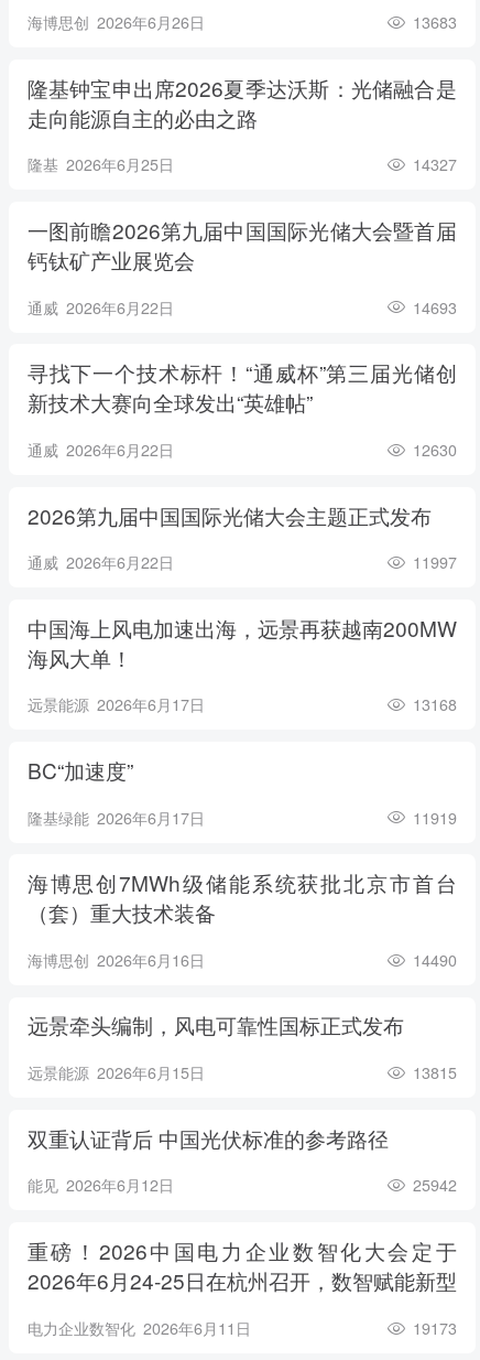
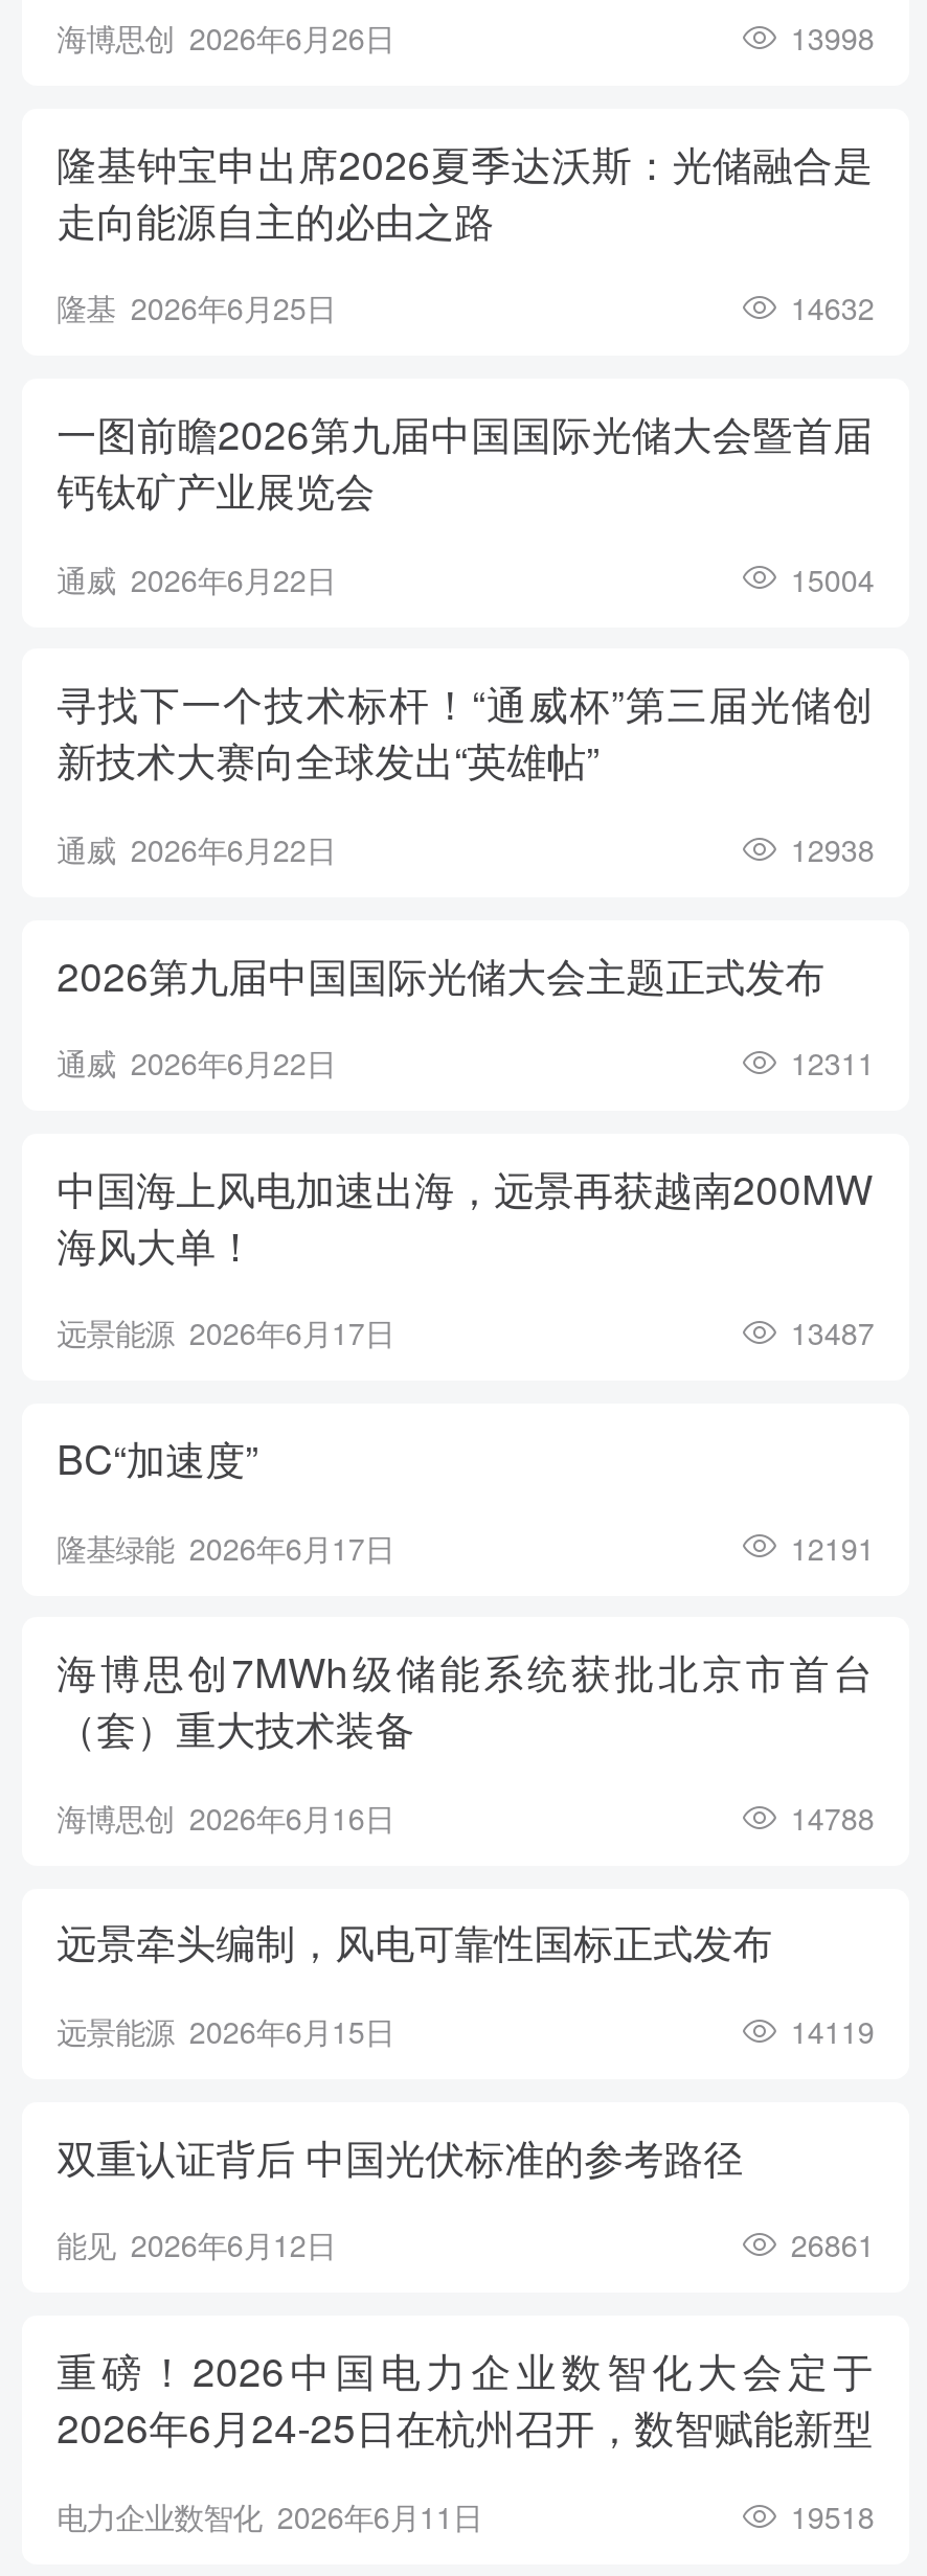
[413,11,457,33] 13683 -> [791,17,874,59] 13998
[413,154,457,176] 14327 -> [791,287,874,329] 14632
[413,296,457,318] 14693 -> [791,558,874,599] 15004
[413,439,457,461] 12630 -> [791,828,874,870] 12938
[413,551,457,573] 11997 -> [791,1042,874,1084] 12311
[413,694,457,716] 13168 -> [791,1312,874,1354] 13487
[413,806,457,828] 11919 -> [791,1526,874,1568] 12191
[413,949,457,971] 14490 -> [791,1796,874,1838] 14788
[413,1061,457,1083] 13815 -> [791,2010,874,2052] 14119
[413,1174,457,1196] 25942 -> [791,2224,874,2266] 26861
[413,1318,457,1340] 19173 -> [791,2497,874,2538] 19518

